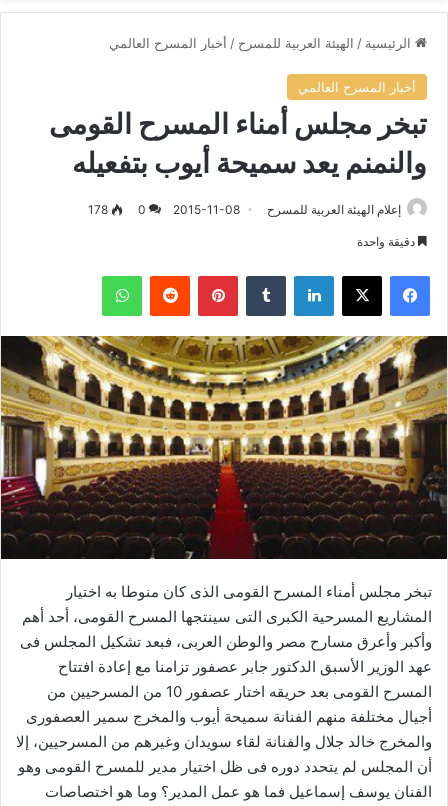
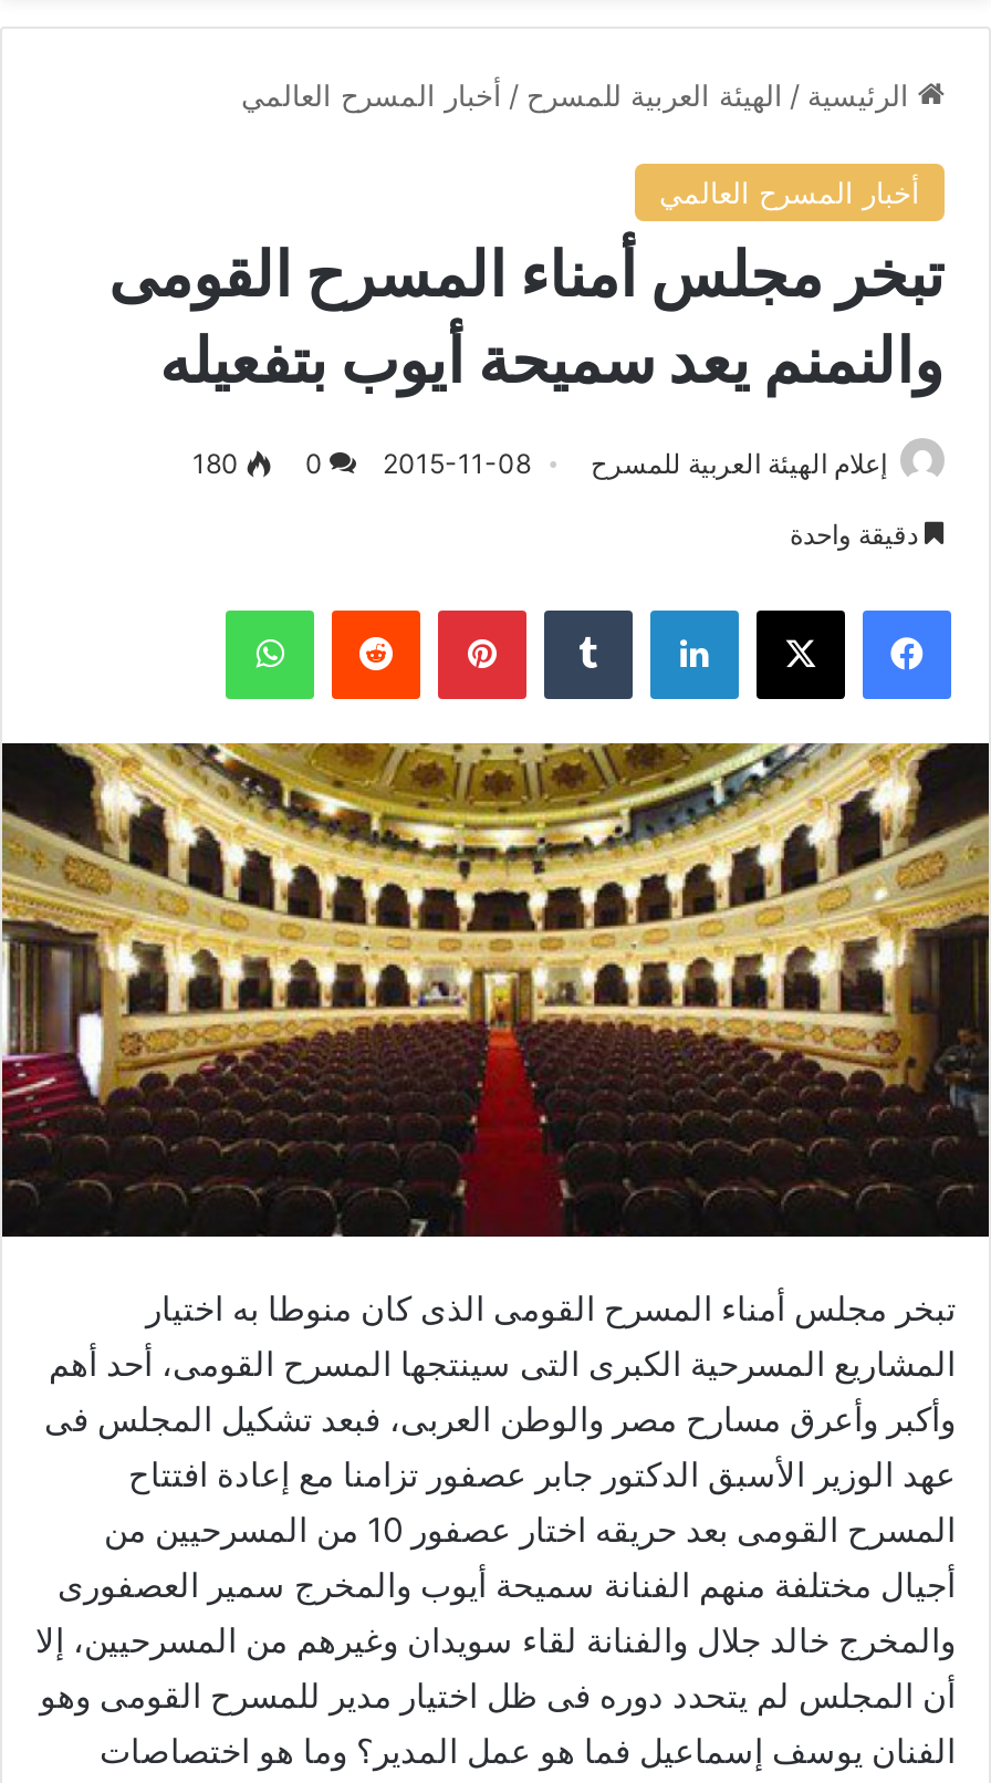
[88,202,401,217] إعلام الهيئة العربية للمسرح 2015-11-08 0 178 -> [192,447,887,480] إعلام الهيئة العربية للمسرح 2015-11-08 0 180

